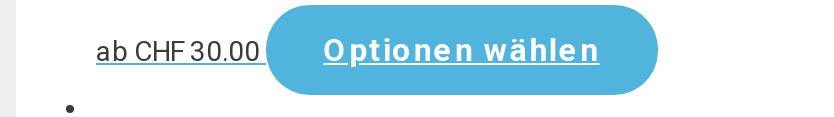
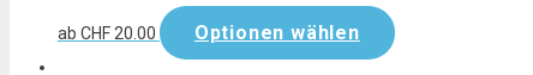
[96,31,600,69] ab CHF 30.00 Optionen wählen -> [58,21,360,44] ab CHF 20.00 Optionen wählen

